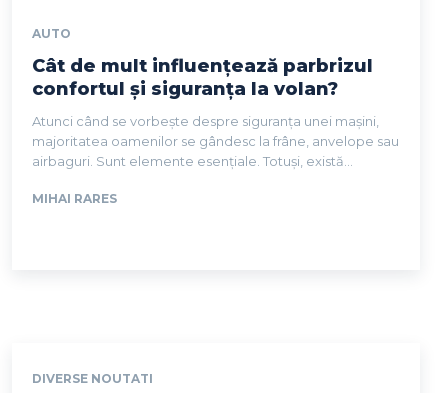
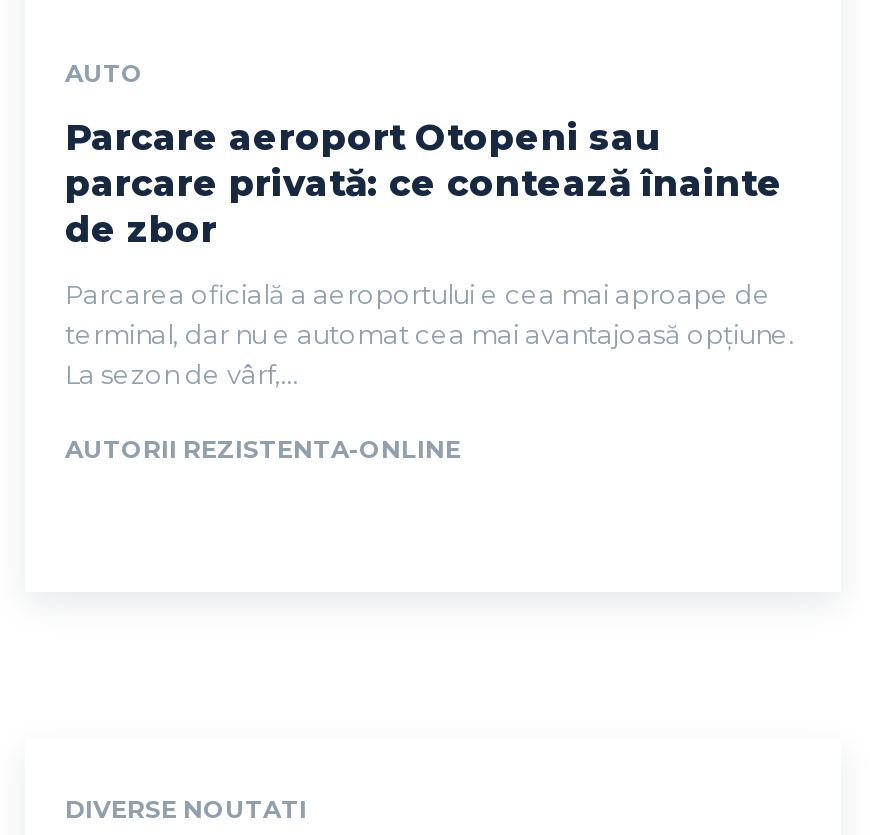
[32,55,373,100] Cât de mult influențează parbrizul | confortul și siguranța la volan? -> [65,115,783,251] Parcare aeroport Otopeni sau | parcare privată: ce contează înainte | de zbor
[32,113,399,169] Atunci când se vorbește despre siguranța unei mașini, | majoritatea oamenilor se gândesc la frâne, anvelope sau | airbaguri. Sunt elemente esențiale. Totuși, există... -> [65,277,795,389] Parcarea oficială a aeroportului e cea mai aproape de | terminal, dar nu e automat cea mai avantajoasă opțiune. | La sezon de vârf,...
[32,191,117,206] MIHAI RARES -> [65,433,461,463] AUTORII REZISTENTA-ONLINE

